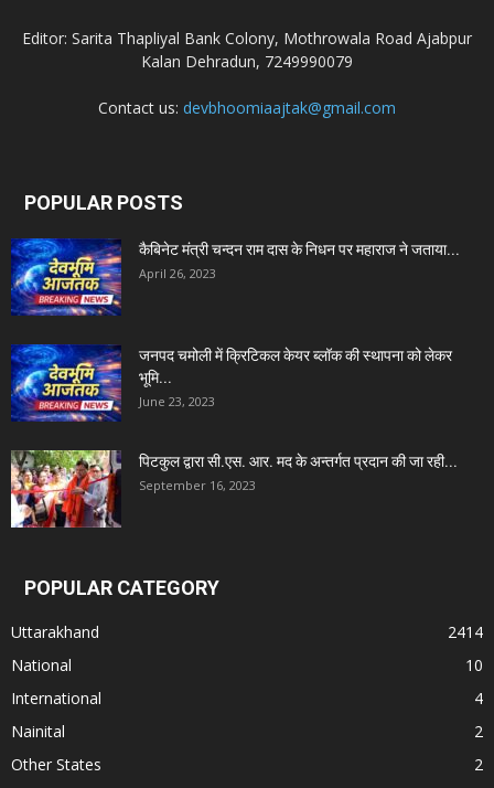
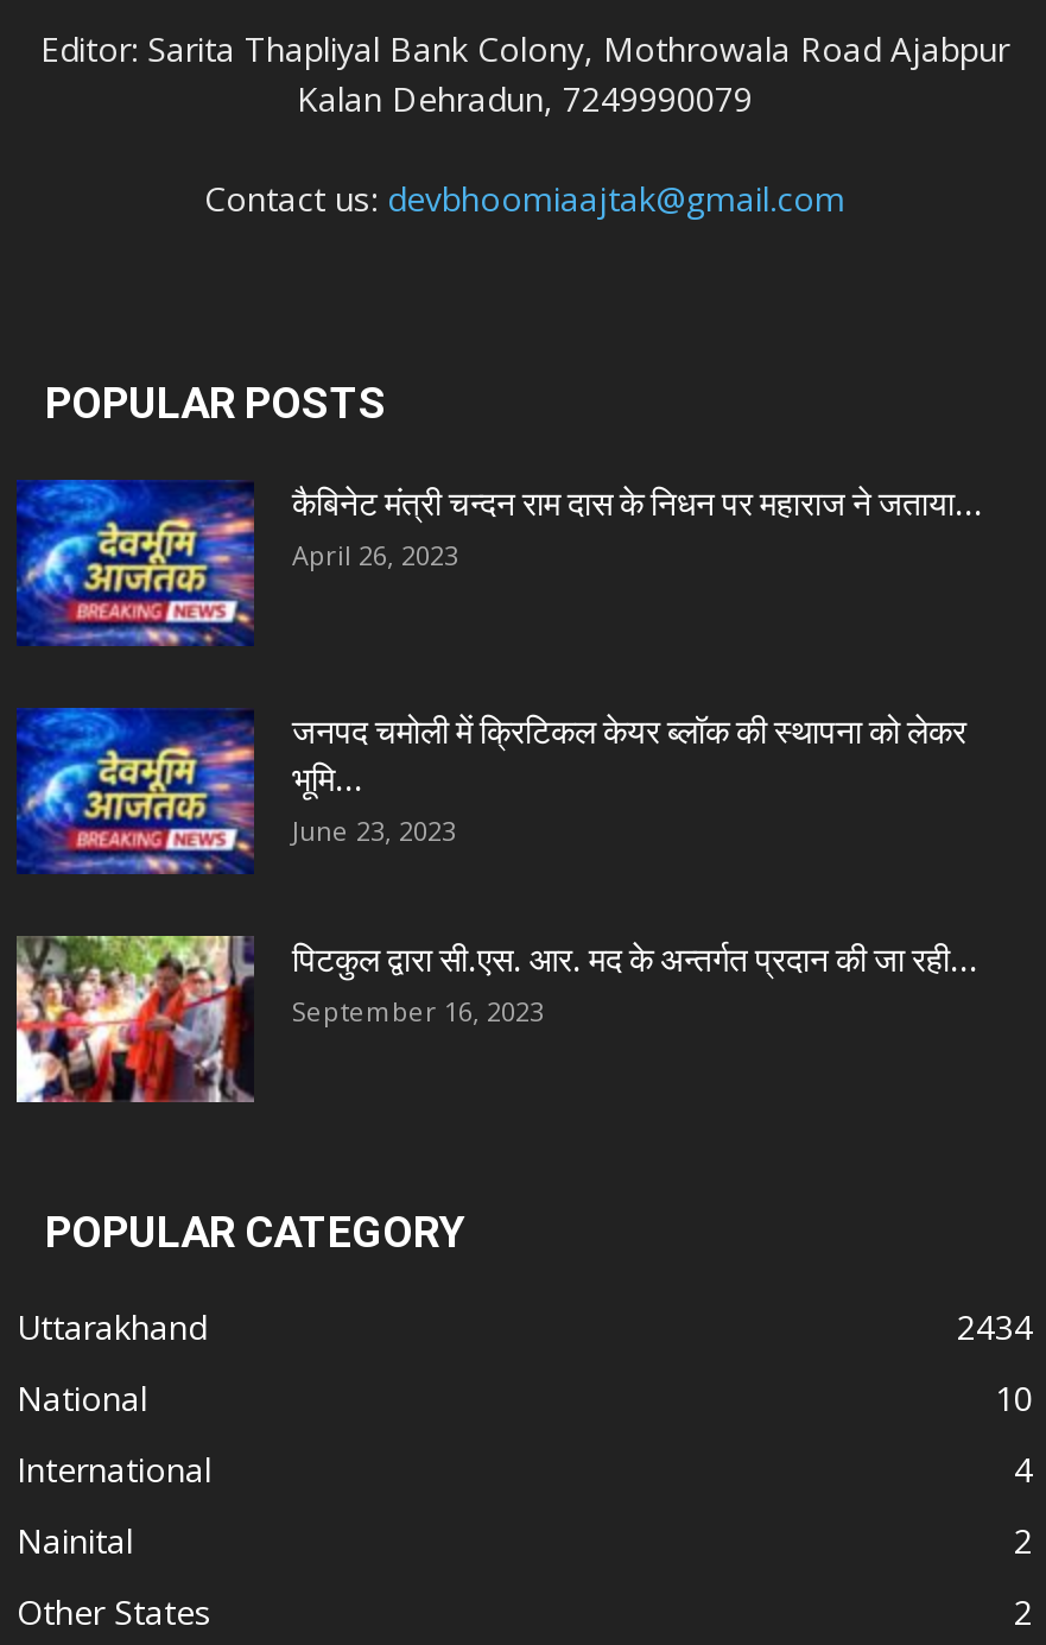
[448,621,483,642] 2414 -> [957,1303,1033,1348] 2434

